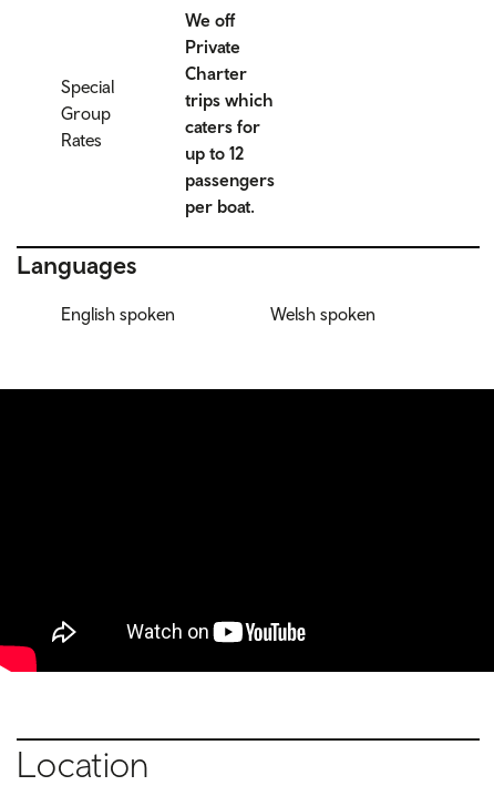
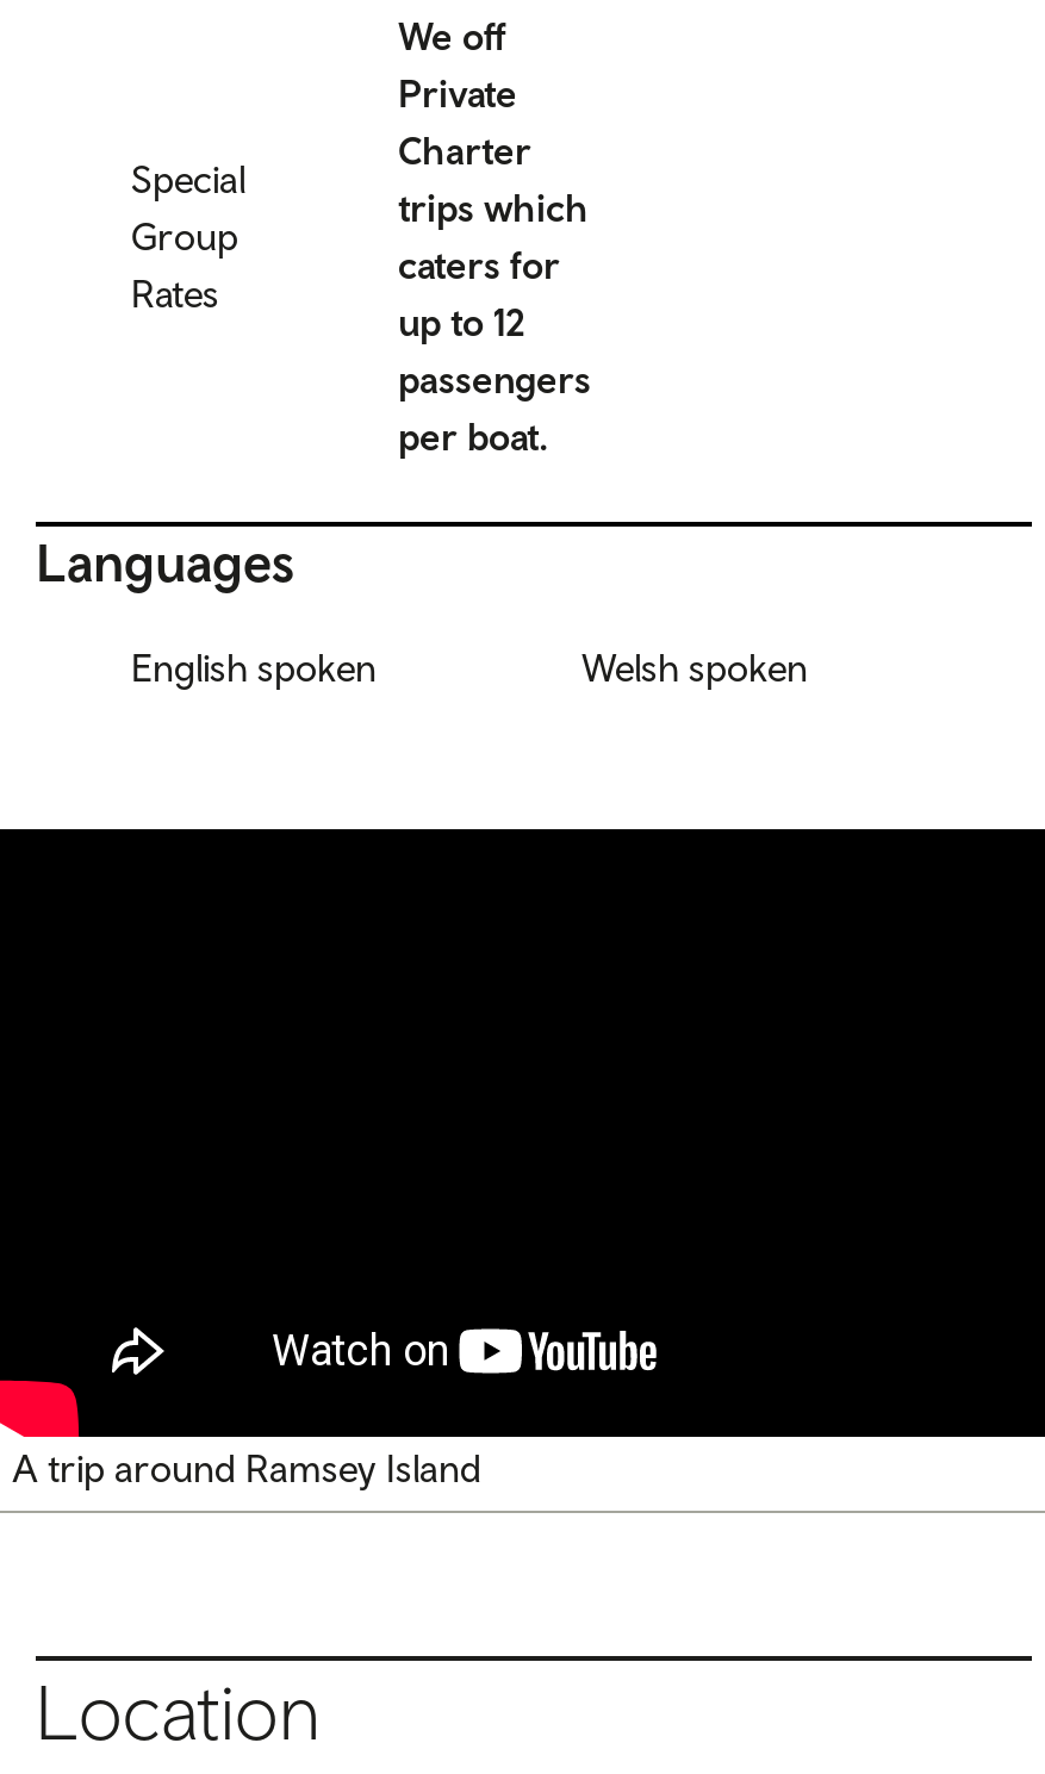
none -> [12,1446,481,1489] A trip around Ramsey Island

